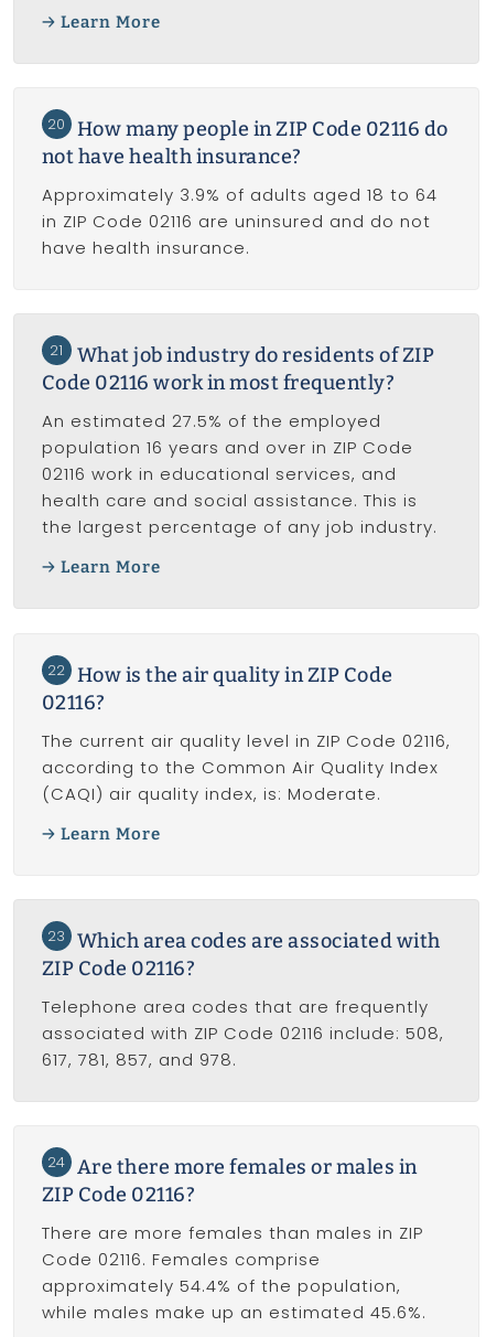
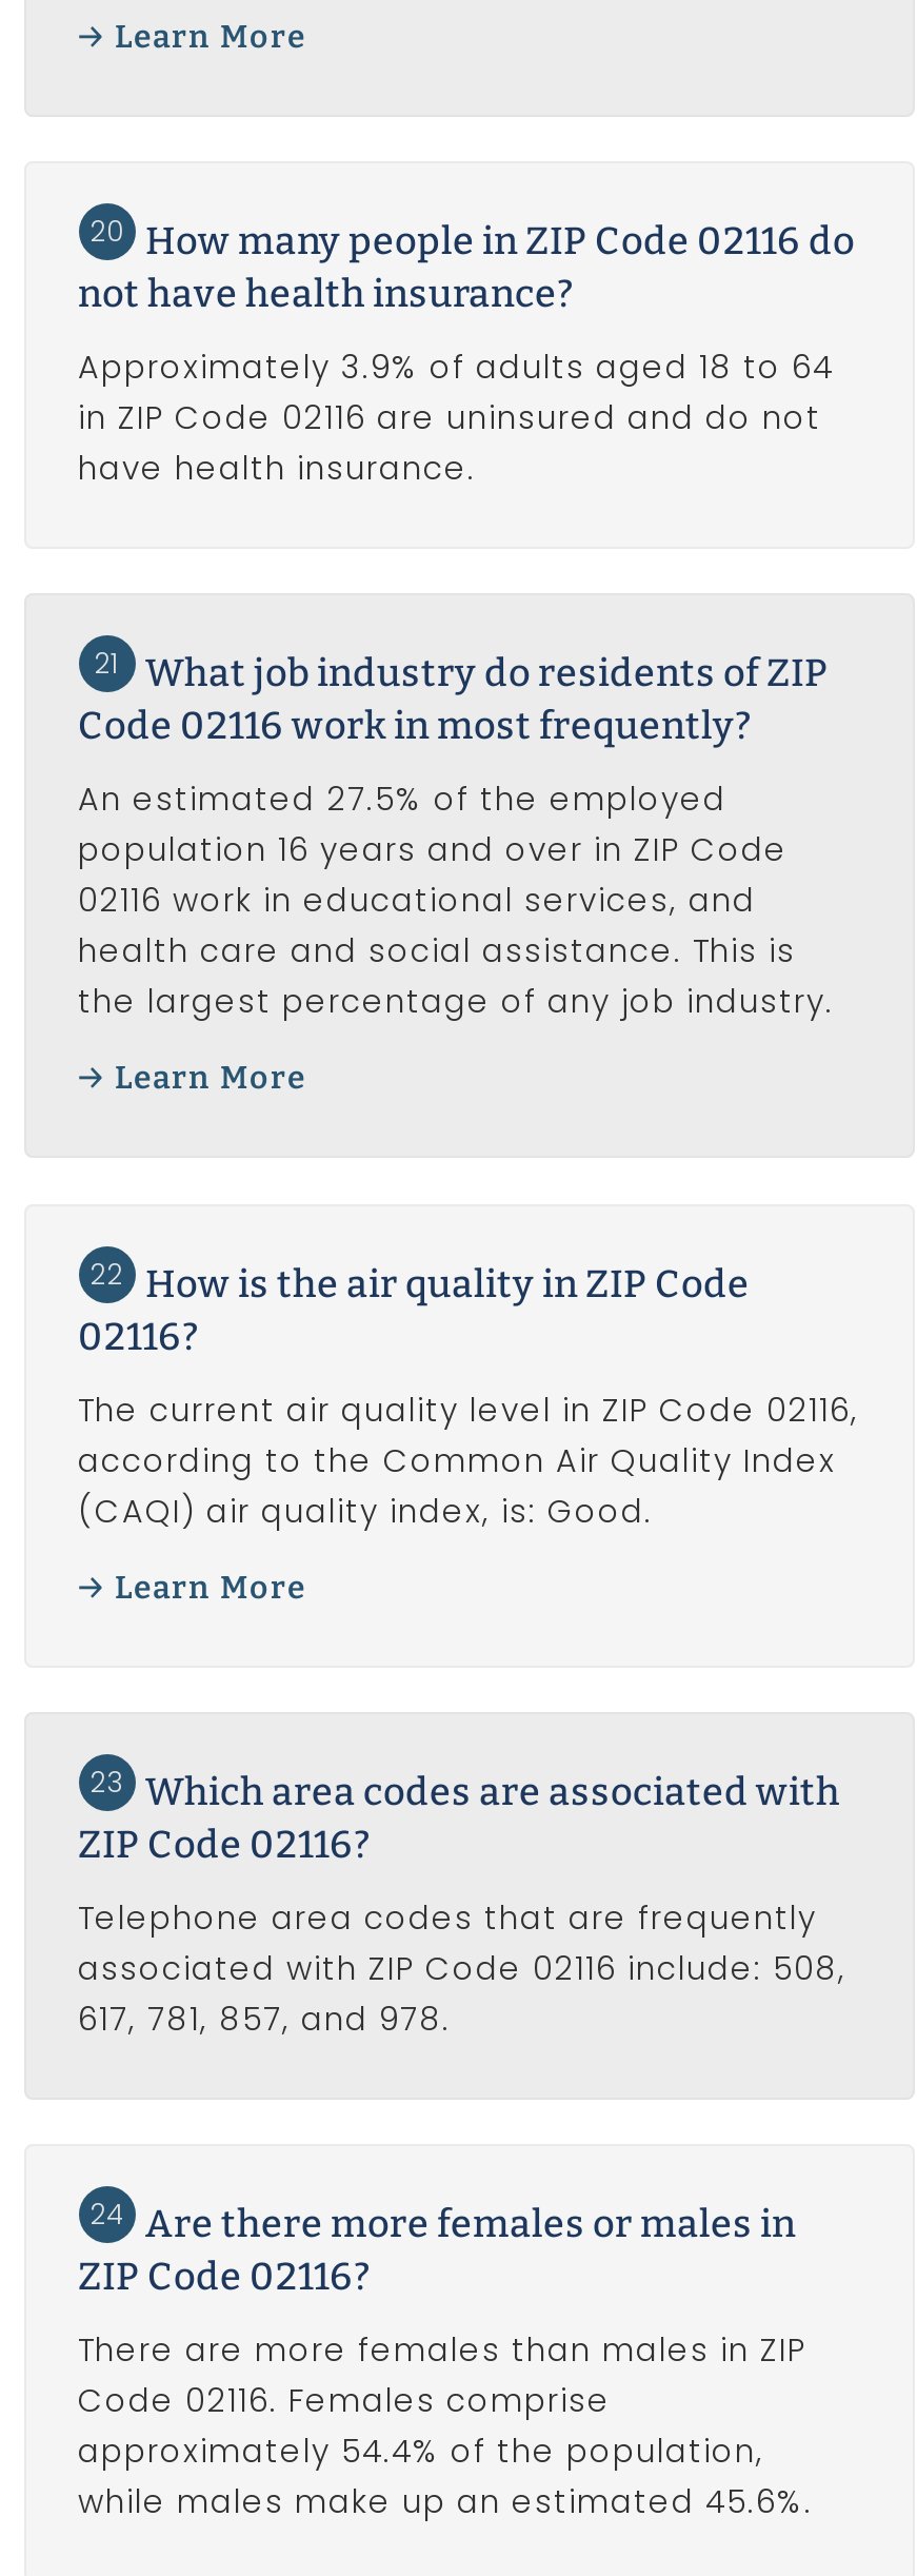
[41,782,381,805] (CAQI) air quality index, is: Moderate. -> [78,1488,653,1532] (CAQI) air quality index, is: Good.

